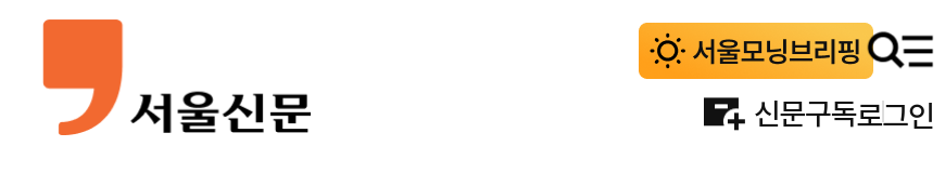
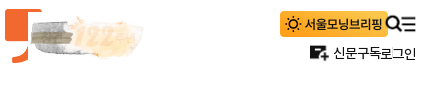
[48,18,324,135] [image] -> [27,12,137,62] [image]

